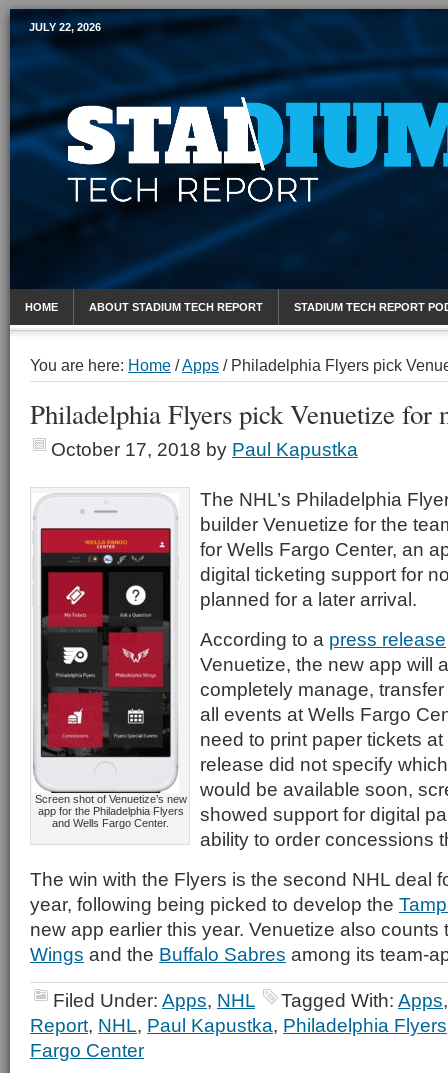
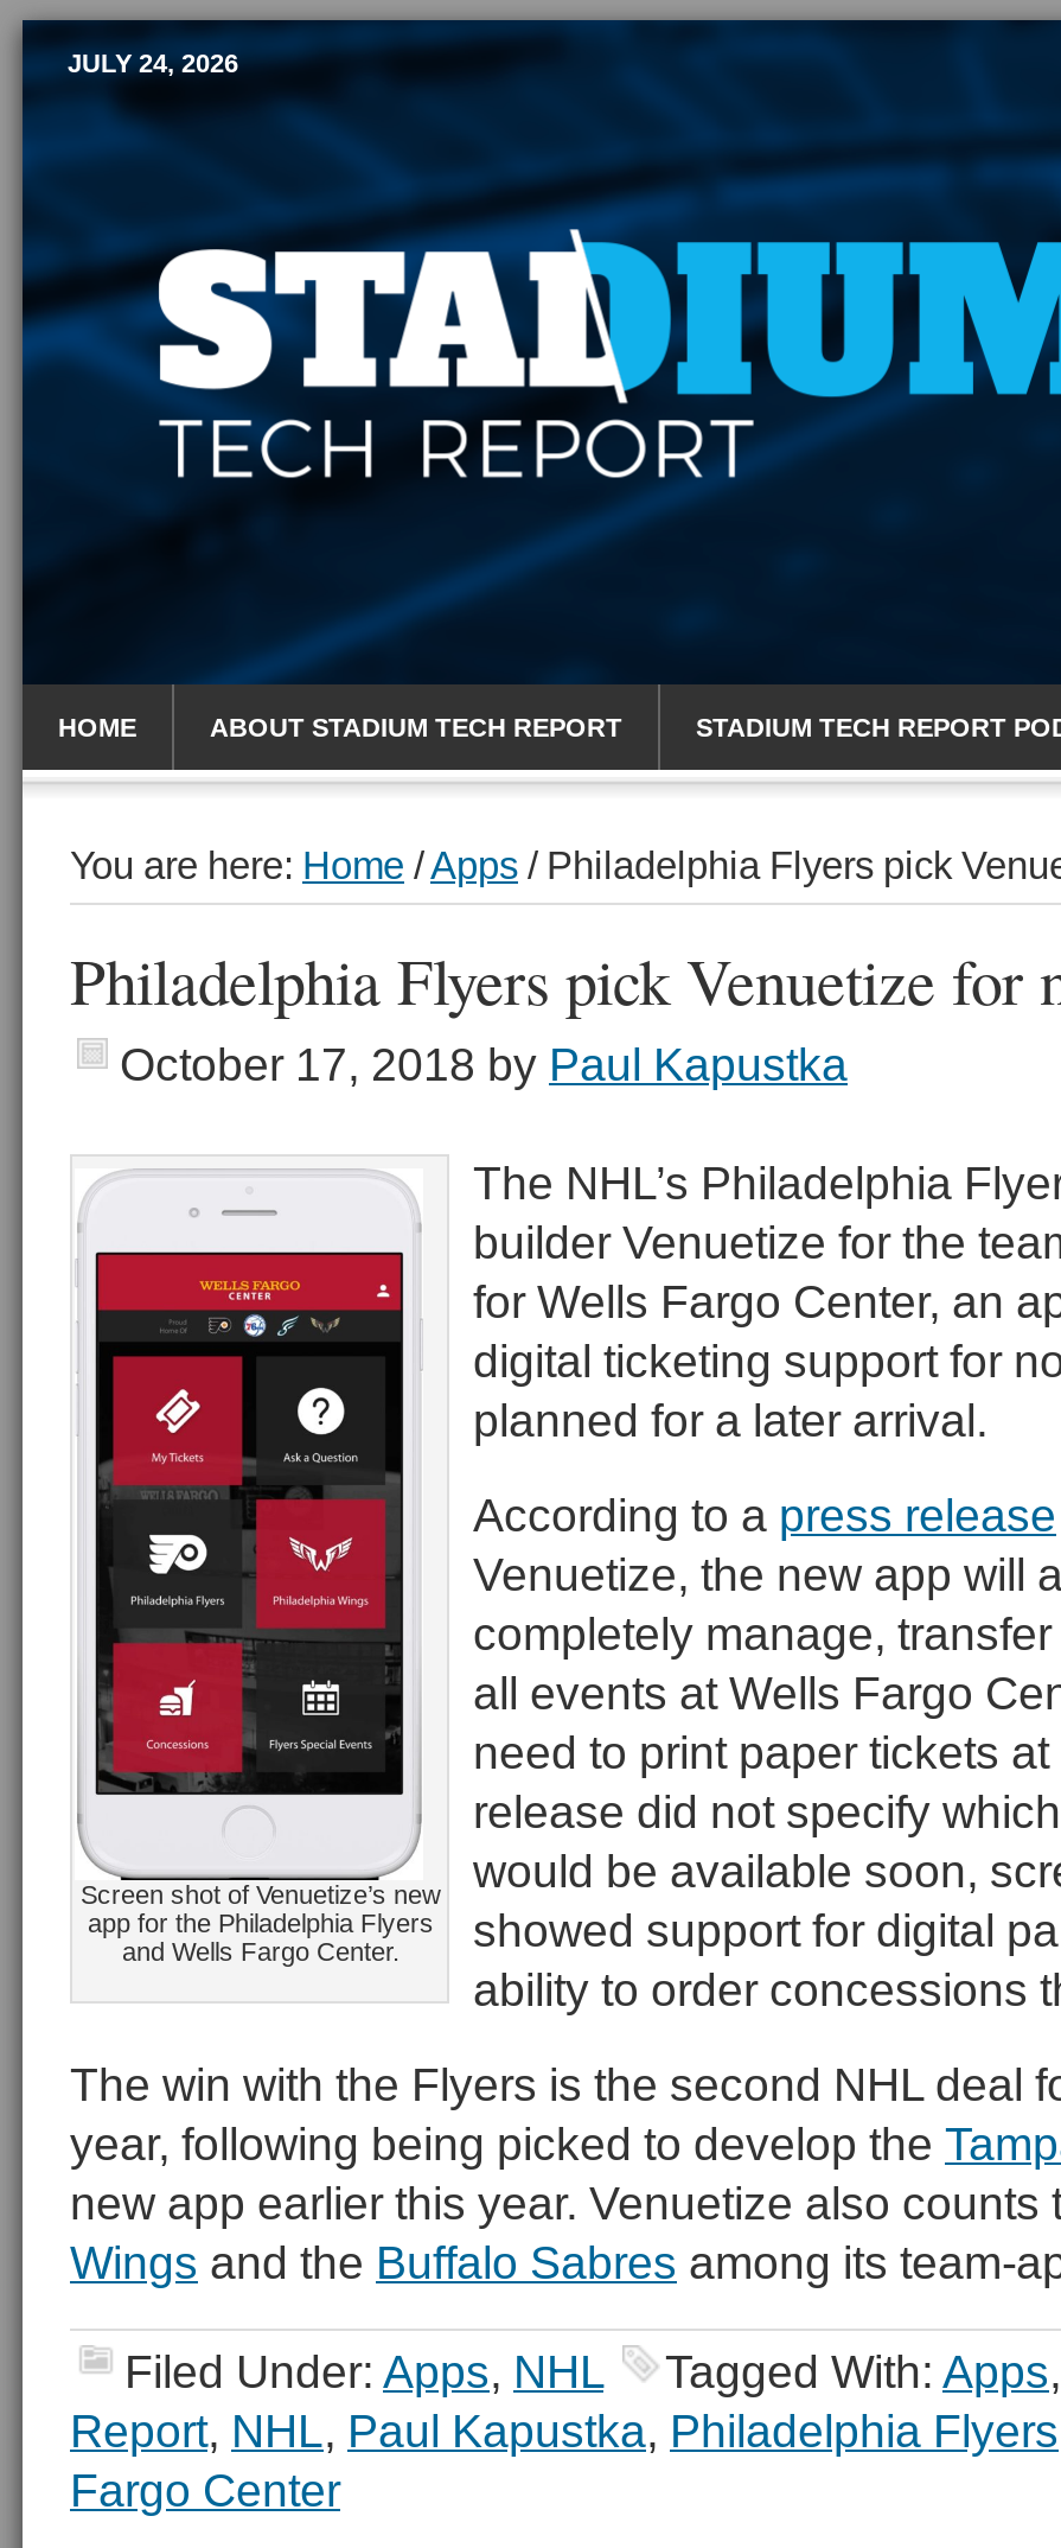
[29,21,101,33] JULY 22, 2026 -> [68,49,238,77] JULY 24, 2026

